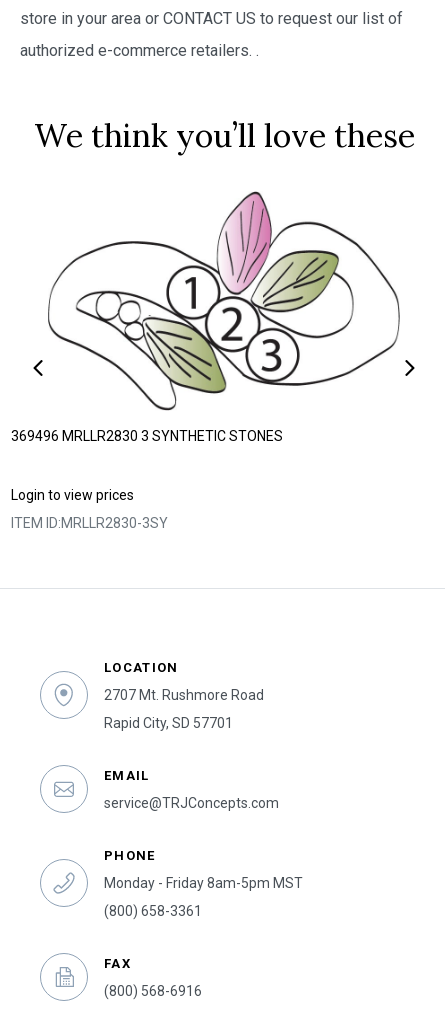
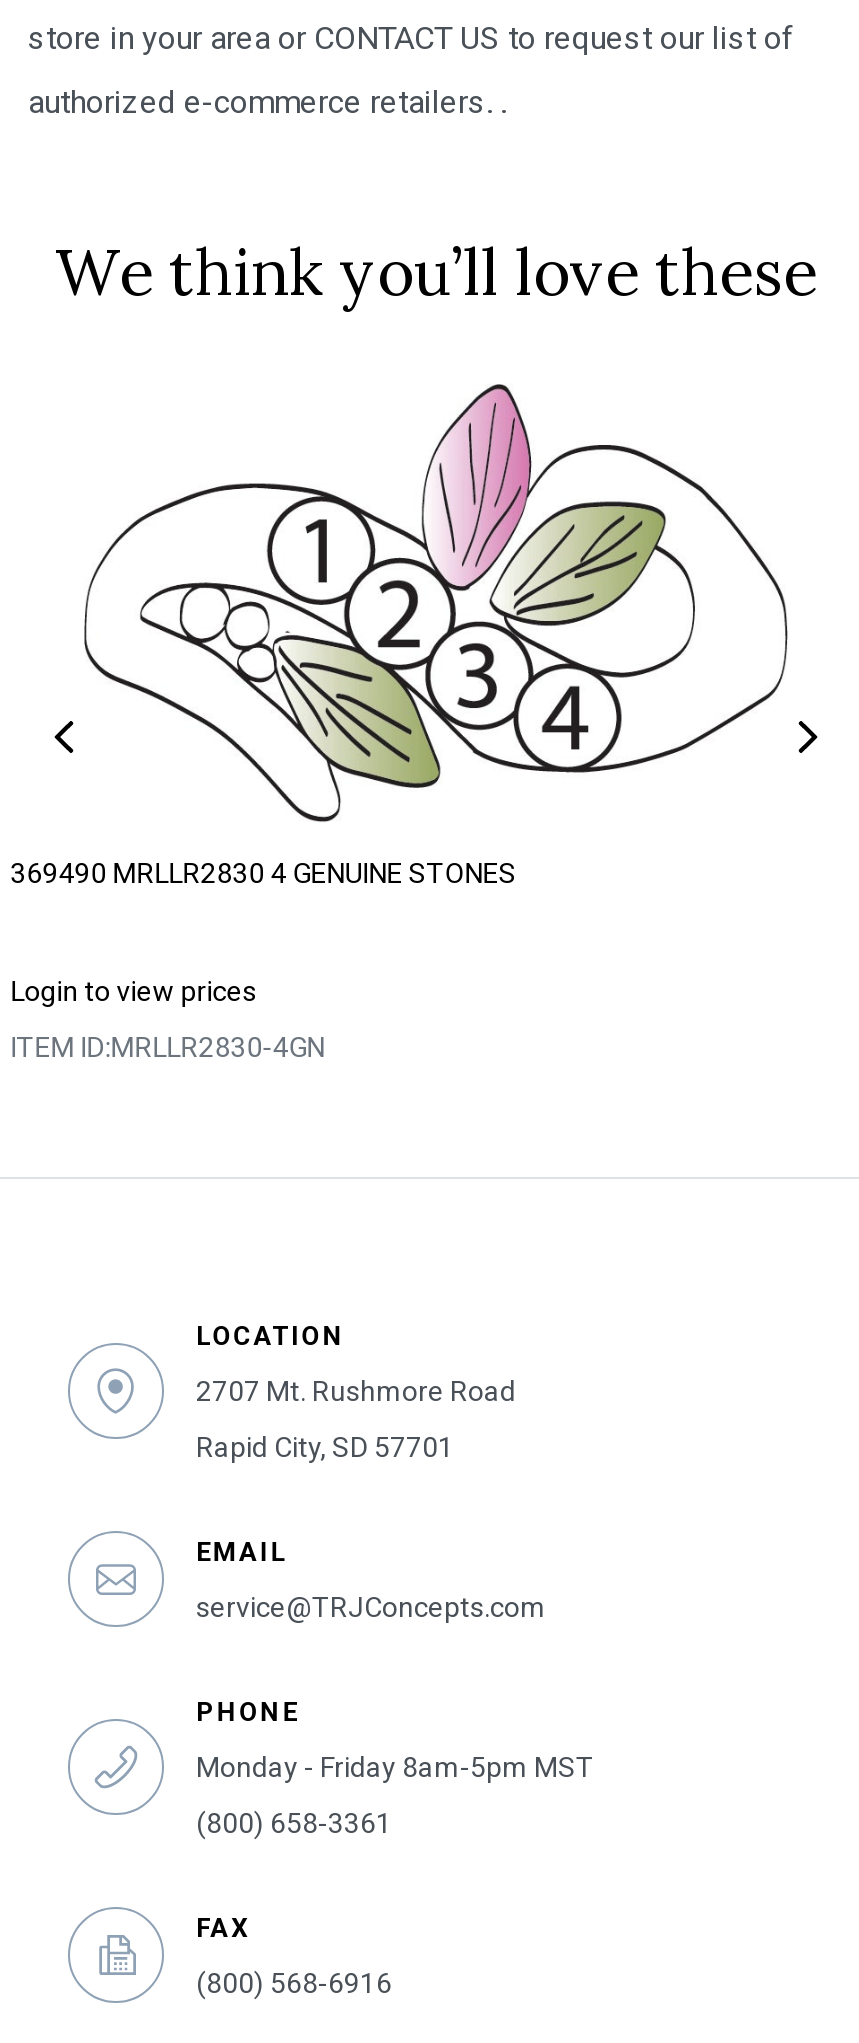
[139,247,317,384] [image] -> [264,493,624,769] [image]
[11,428,283,444] 369496 MRLLR2830 3 SYNTHETIC STONES -> [10,857,516,889] 369490 MRLLR2830 4 GENUINE STONES
[11,515,168,531] ITEM ID:MRLLR2830-3SY -> [10,1031,324,1063] ITEM ID:MRLLR2830-4GN

